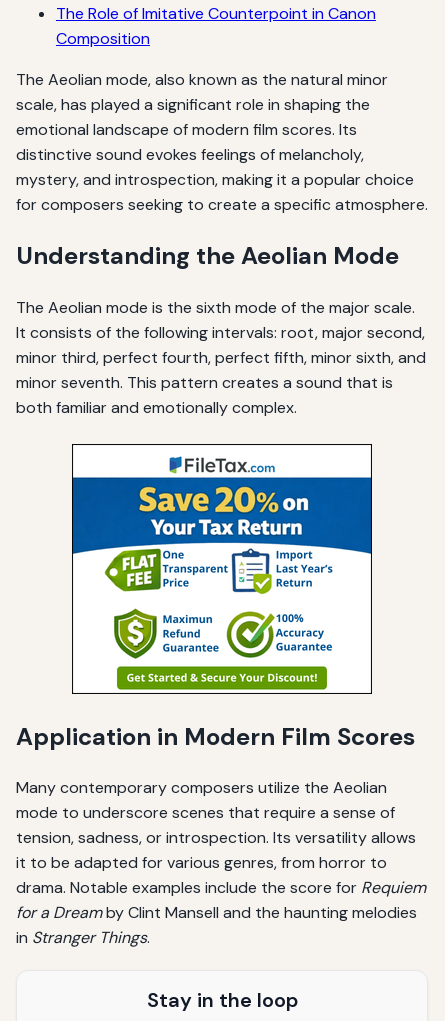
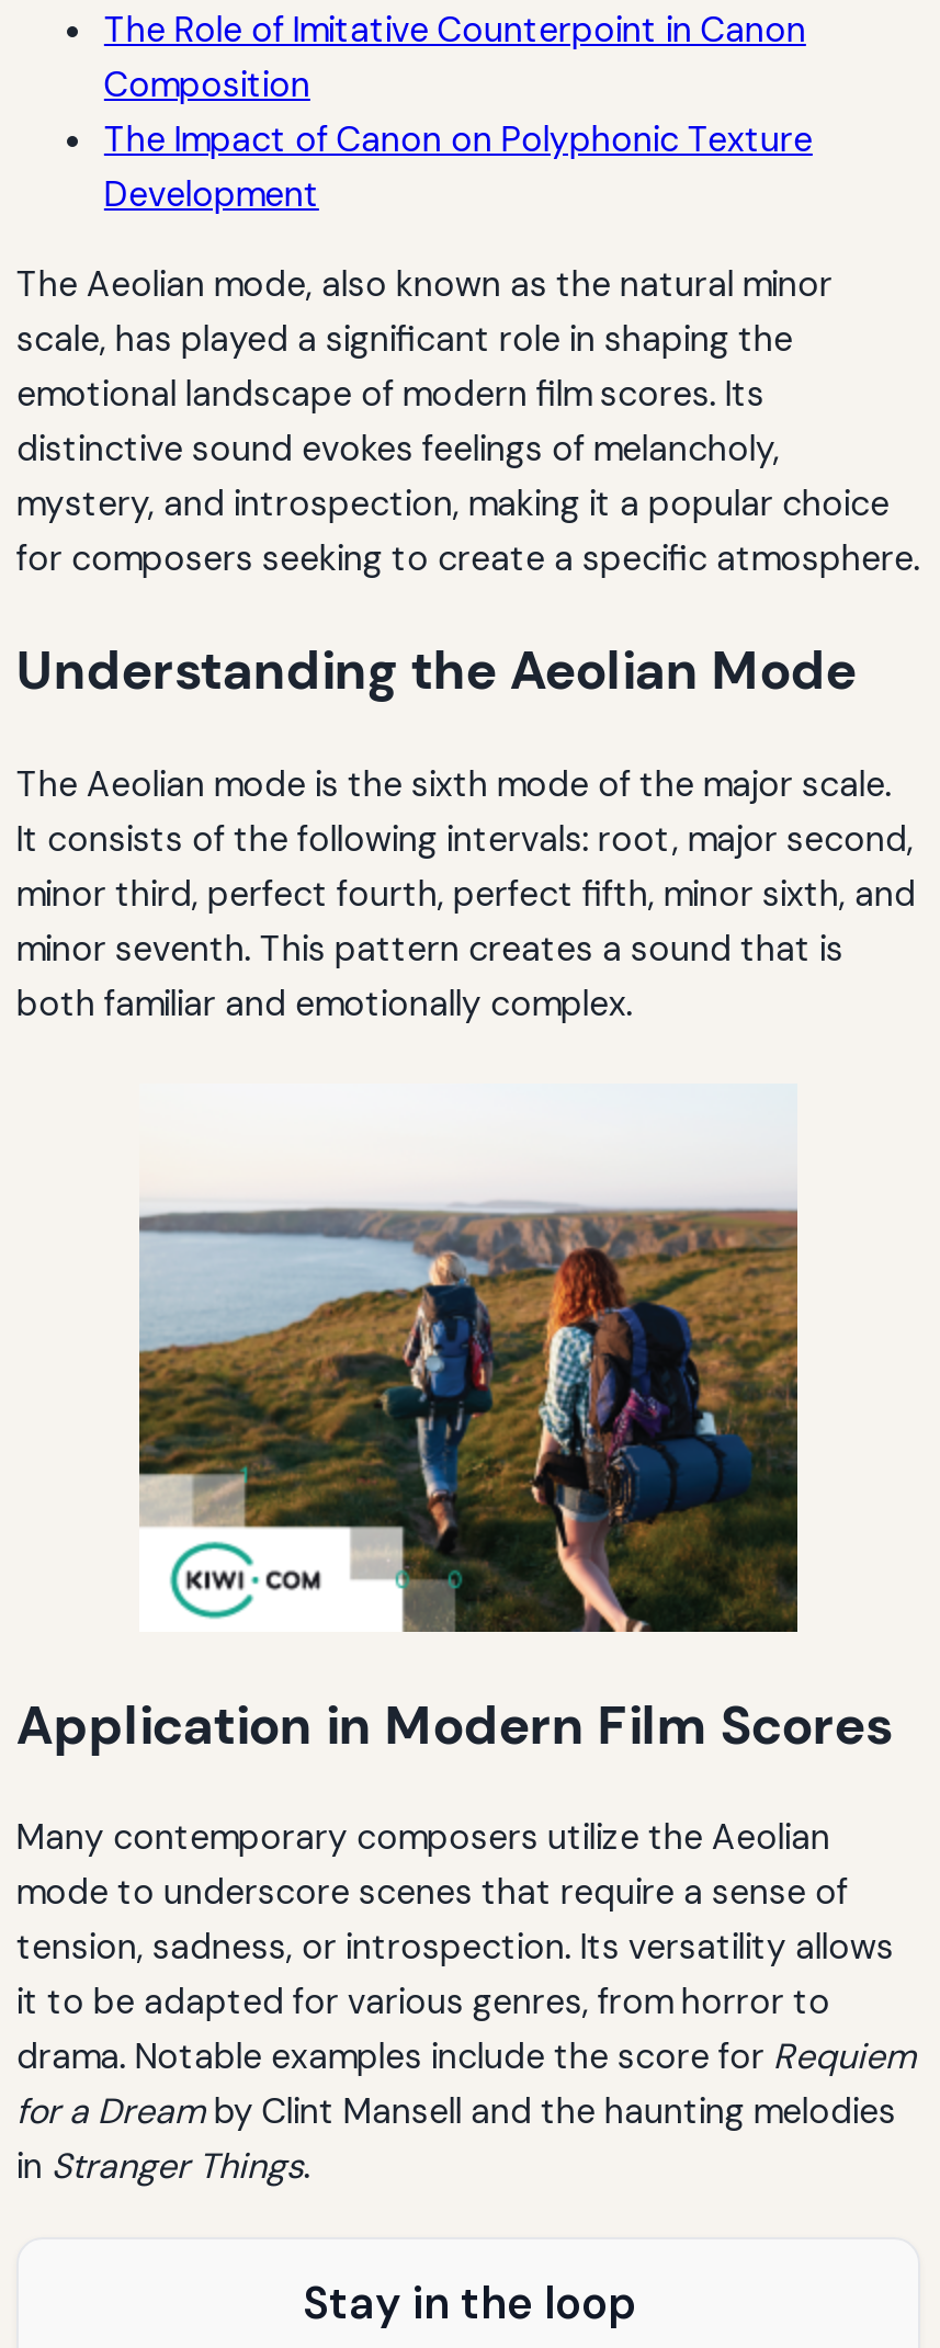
none -> [104,116,813,216] The Impact of Canon on Polyphonic Texture | Development
[71,443,373,695] [image] -> [139,1084,800,1632] [image]

